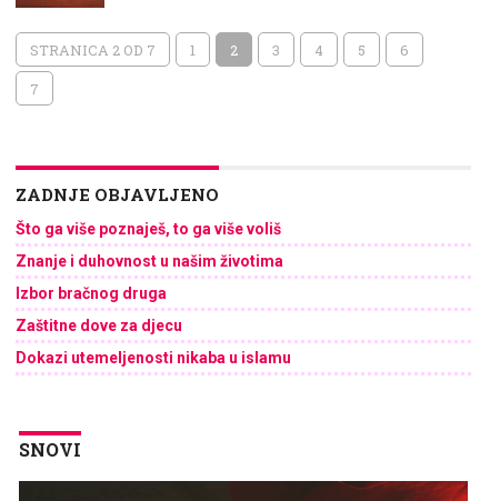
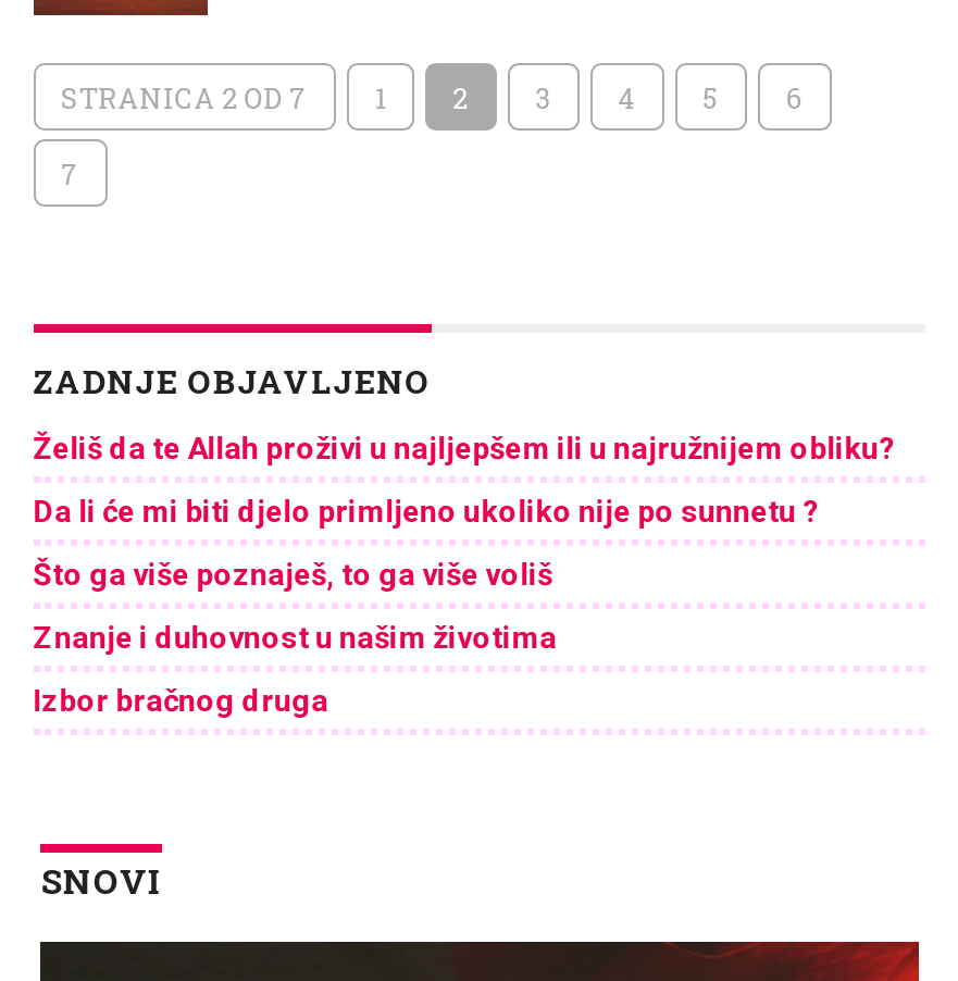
none -> [33,431,896,529] Želiš da te Allah proživi u najljepšem ili u najružnijem obliku? | Da li će mi biti djelo primljeno ukoliko nije po sunnetu ?
moved [15,220,283,302] -> [33,557,557,718]: Što ga više poznaješ, to ga više voliš | Znanje i duhovnost u našim životima | Izbor bračnog druga
[15,317,291,367] Zaštitne dove za djecu | Dokazi utemeljenosti nikaba u islamu -> none

